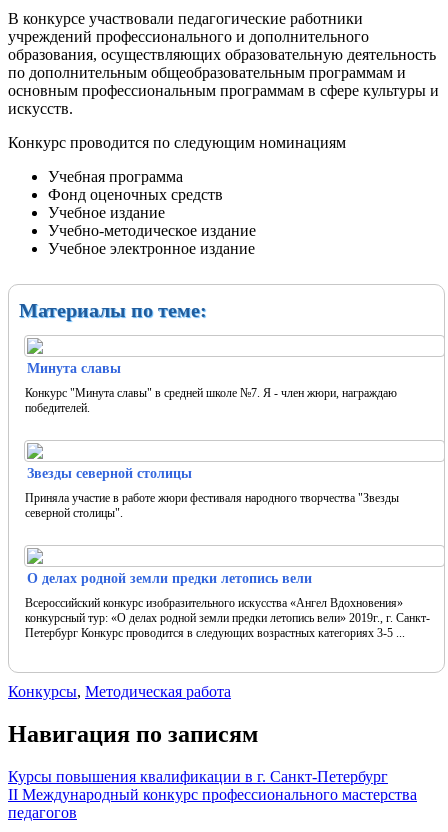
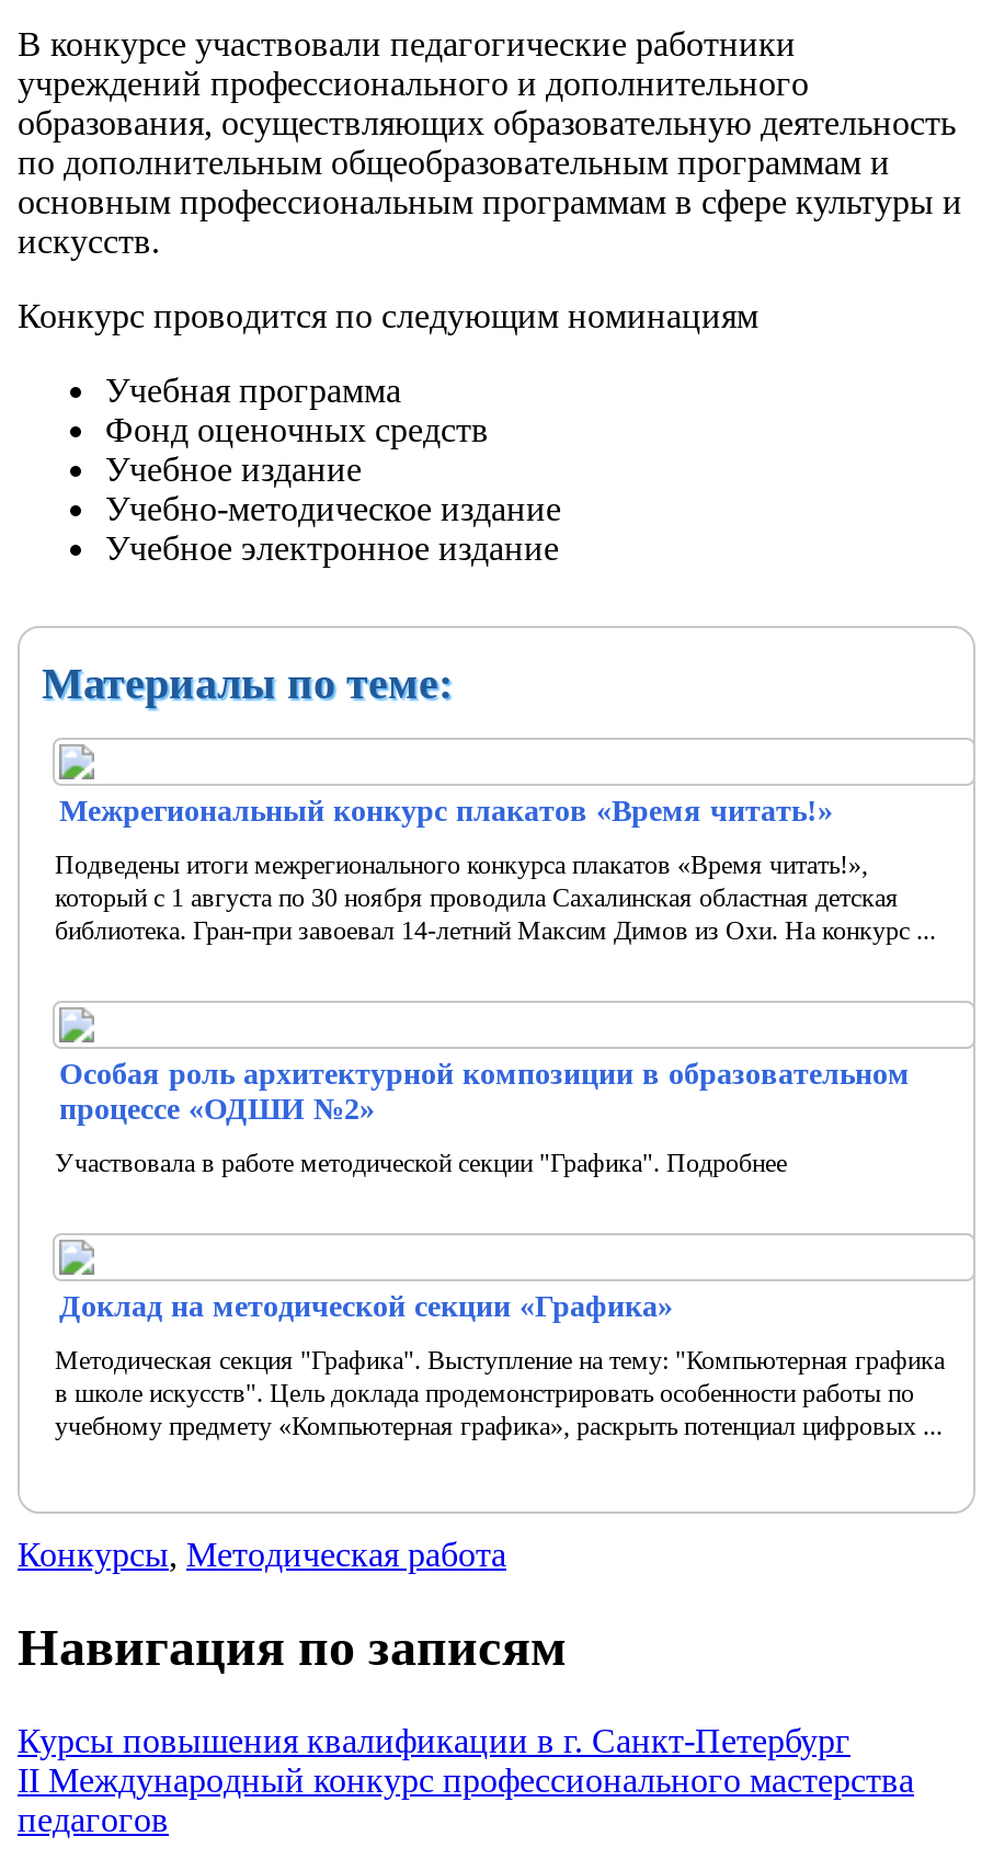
[27,361,121,376] Минута славы -> [59,794,833,827] Межрегиональный конкурс плакатов «Время читать!»
[25,386,397,415] Конкурс "Минута славы" в средней школе №7. Я - член жюри, награждаю | победителей. -> [55,849,936,946] Подведены итоги межрегионального конкурса плакатов «Время читать!», | который с 1 августа по 30 ноября проводила Сахалинская областная детская | библиотека. Гран-при завоевал 14-летний Максим Димов из Охи. На конкурс ...
[27,466,192,481] Звезды северной столицы -> [59,1057,910,1125] Особая роль архитектурной композиции в образовательном | процессе «ОДШИ №2»
[25,491,399,520] Приняла участие в работе жюри фестиваля народного творчества "Звезды | северной столицы". -> [55,1147,787,1178] Участвовала в работе методической секции "Графика". Подробнее
[27,571,312,586] О делах родной земли предки летопись вели -> [59,1290,673,1323] Доклад на методической секции «Графика»
[25,596,430,640] Всероссийский конкурс изобразительного искусства «Ангел Вдохновения» | конкурсный тур: «О делах родной земли предки летопись вели» 2019г., г. Санкт- | Петербург Конкурс проводится в следующих возрастных категориях 3-5 ... -> [55,1344,945,1441] Методическая секция "Графика". Выступление на тему: "Компьютерная графика | в школе искусств". Цель доклада продемонстрировать особенности работы по | учебному предмету «Компьютерная графика», раскрыть потенциал цифровых ...

